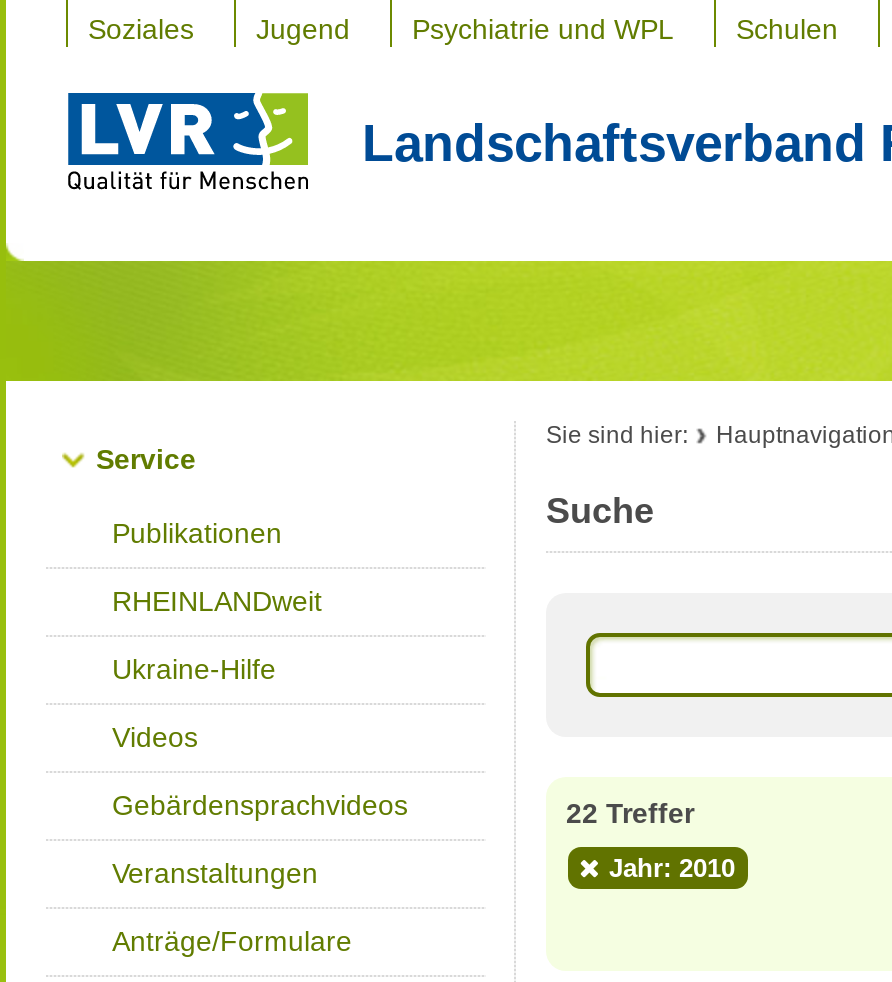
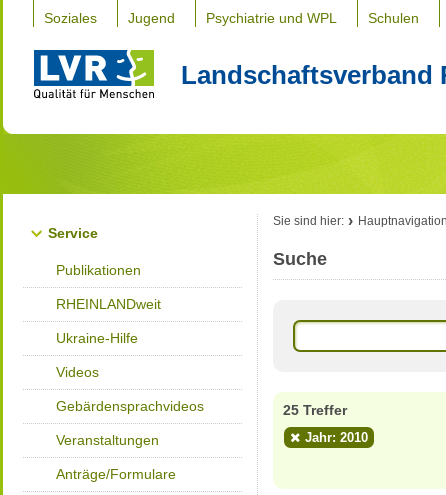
[566,797,694,829] 22 Treffer -> [283,402,347,418] 25 Treffer

